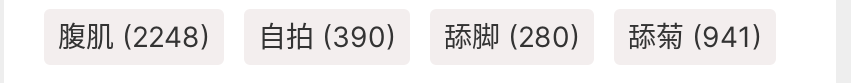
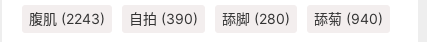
[58,20,210,54] 腹肌(2248) -> [29,10,105,27] 腹肌(2243)
[628,20,762,54] 舔菊(941) -> [314,10,383,27] 舔菊(940)

